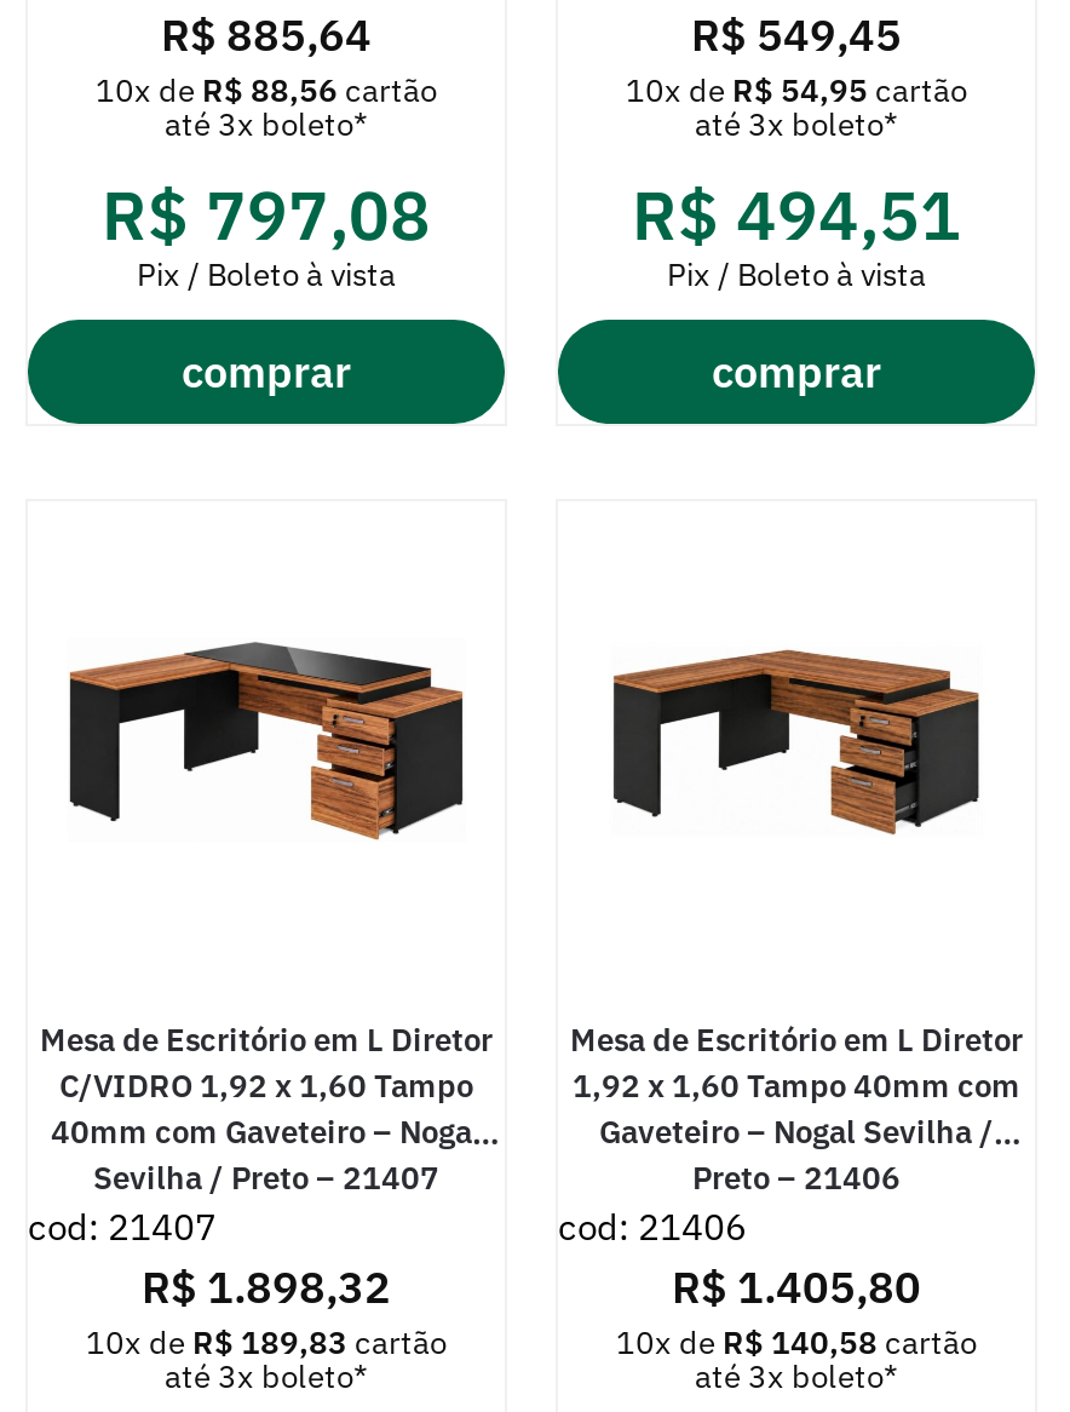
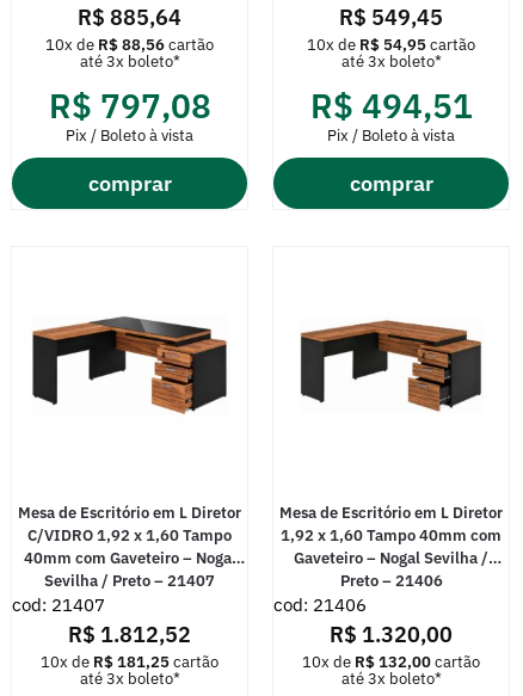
[142,1260,391,1316] R$1.898,32 -> [68,621,191,648] R$1.812,52
[672,1260,921,1316] R$1.405,80 -> [330,621,453,648] R$1.320,00
[86,1323,447,1365] 10x de R$189,83 cartão -> [41,652,219,673] 10x de R$181,25 cartão
[616,1323,977,1365] 10x de R$140,58 cartão -> [302,652,480,673] 10x de R$132,00 cartão

